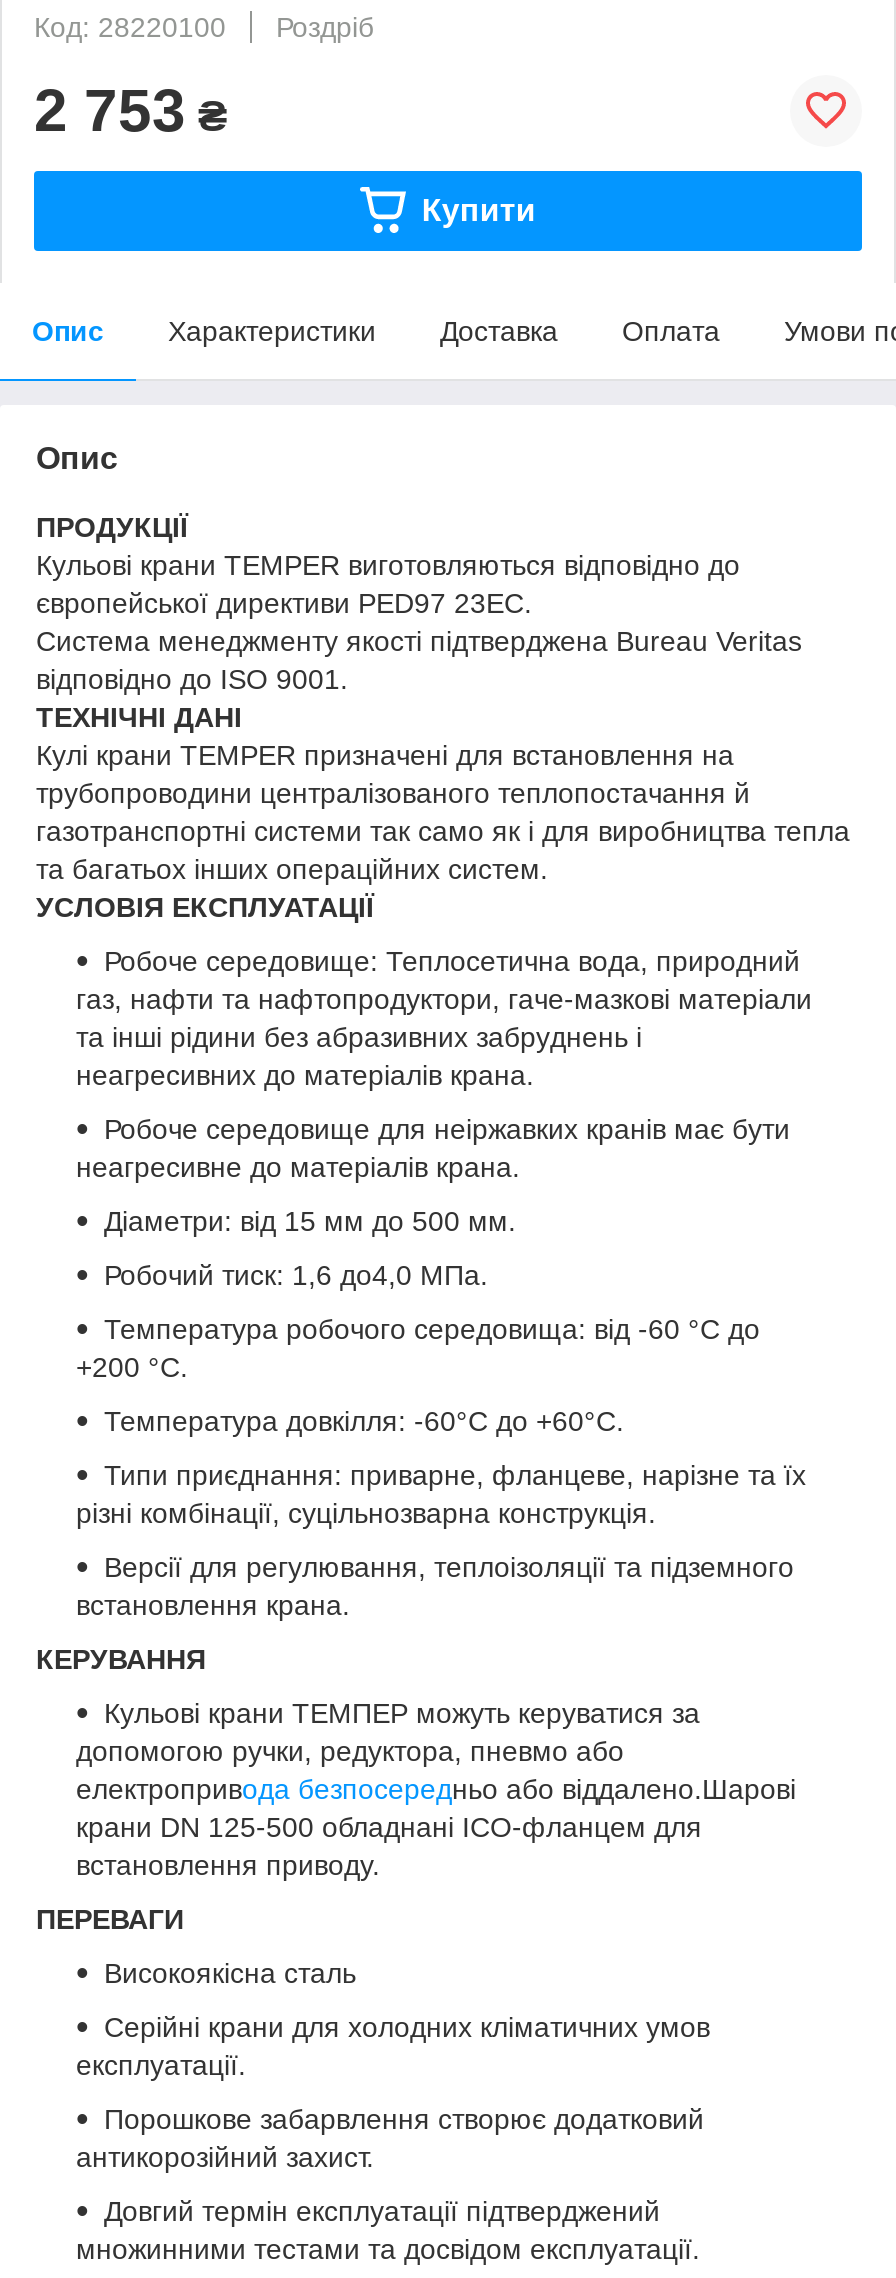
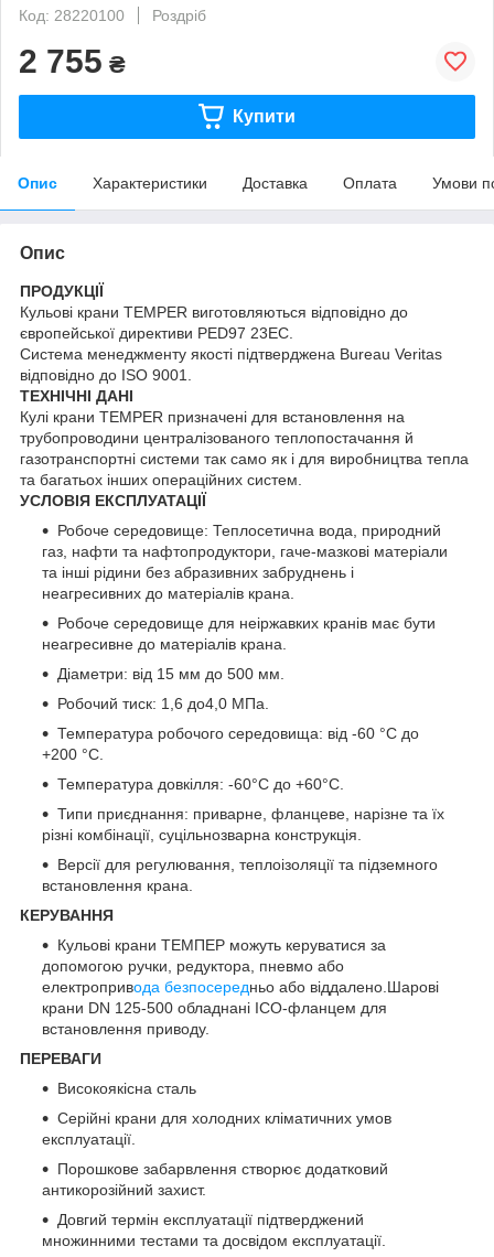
[34,77,228,143] 2 753 ₴ -> [19,43,126,79] 2 755 ₴

